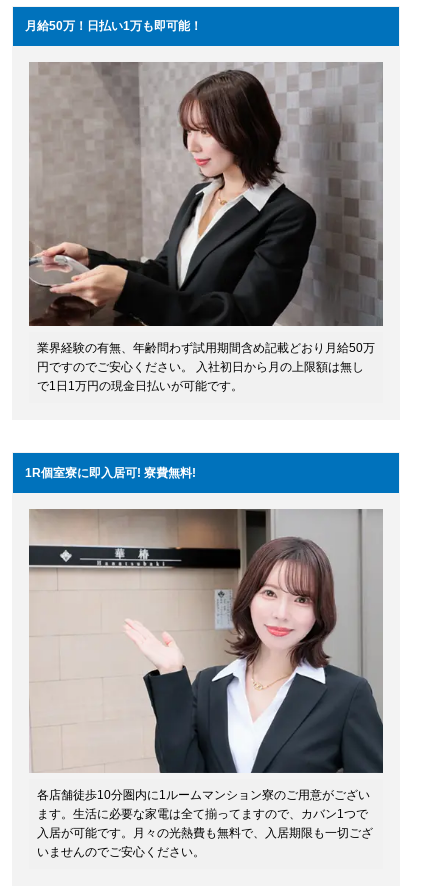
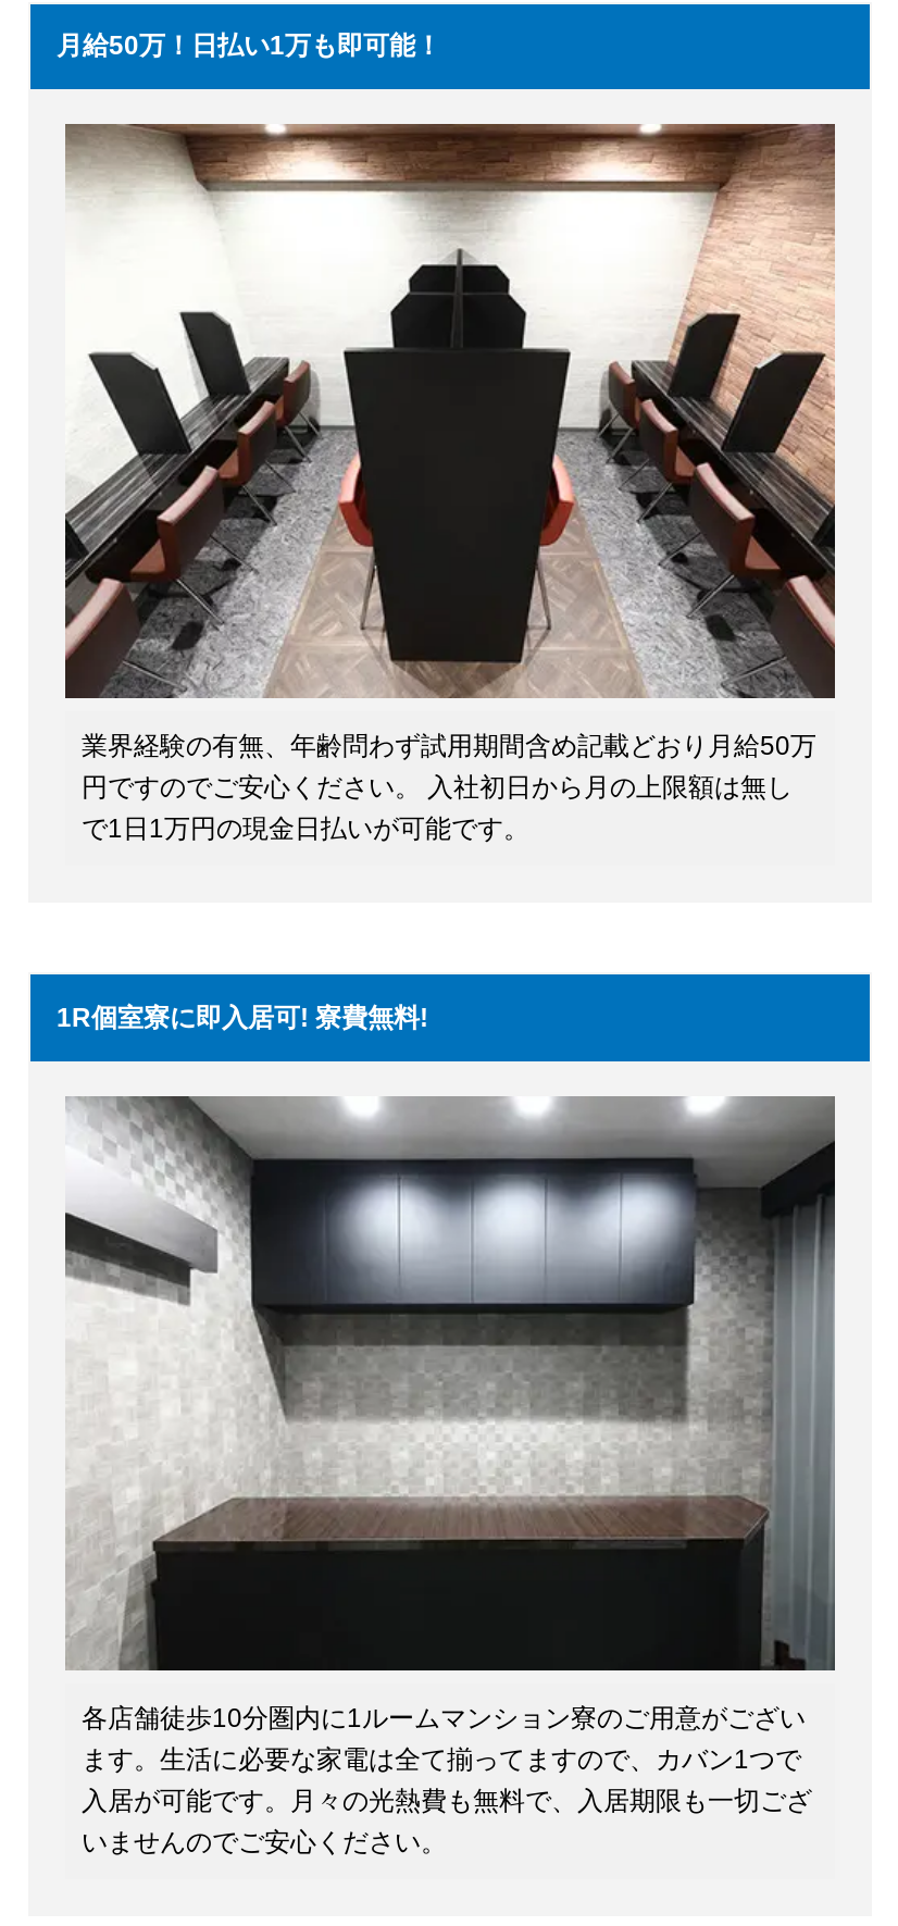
[28,61,383,327] [image] -> [63,124,835,700] [image]
[28,508,382,773] [image] -> [63,1096,835,1673] [image]

